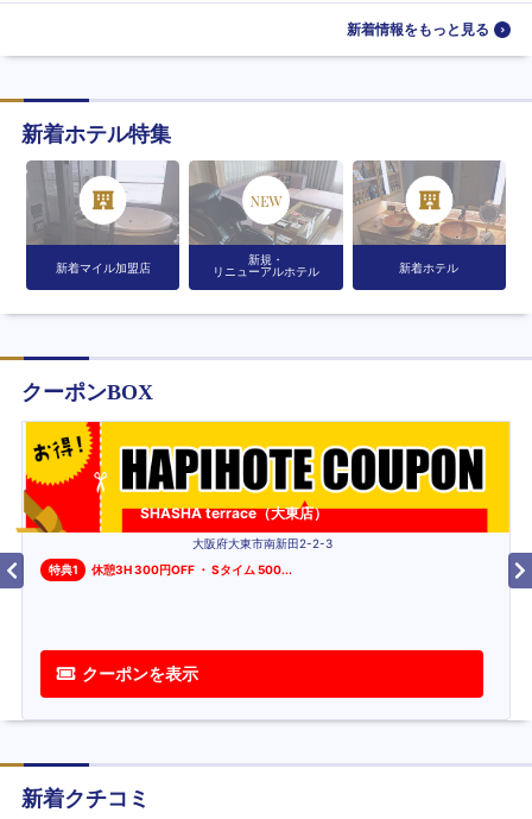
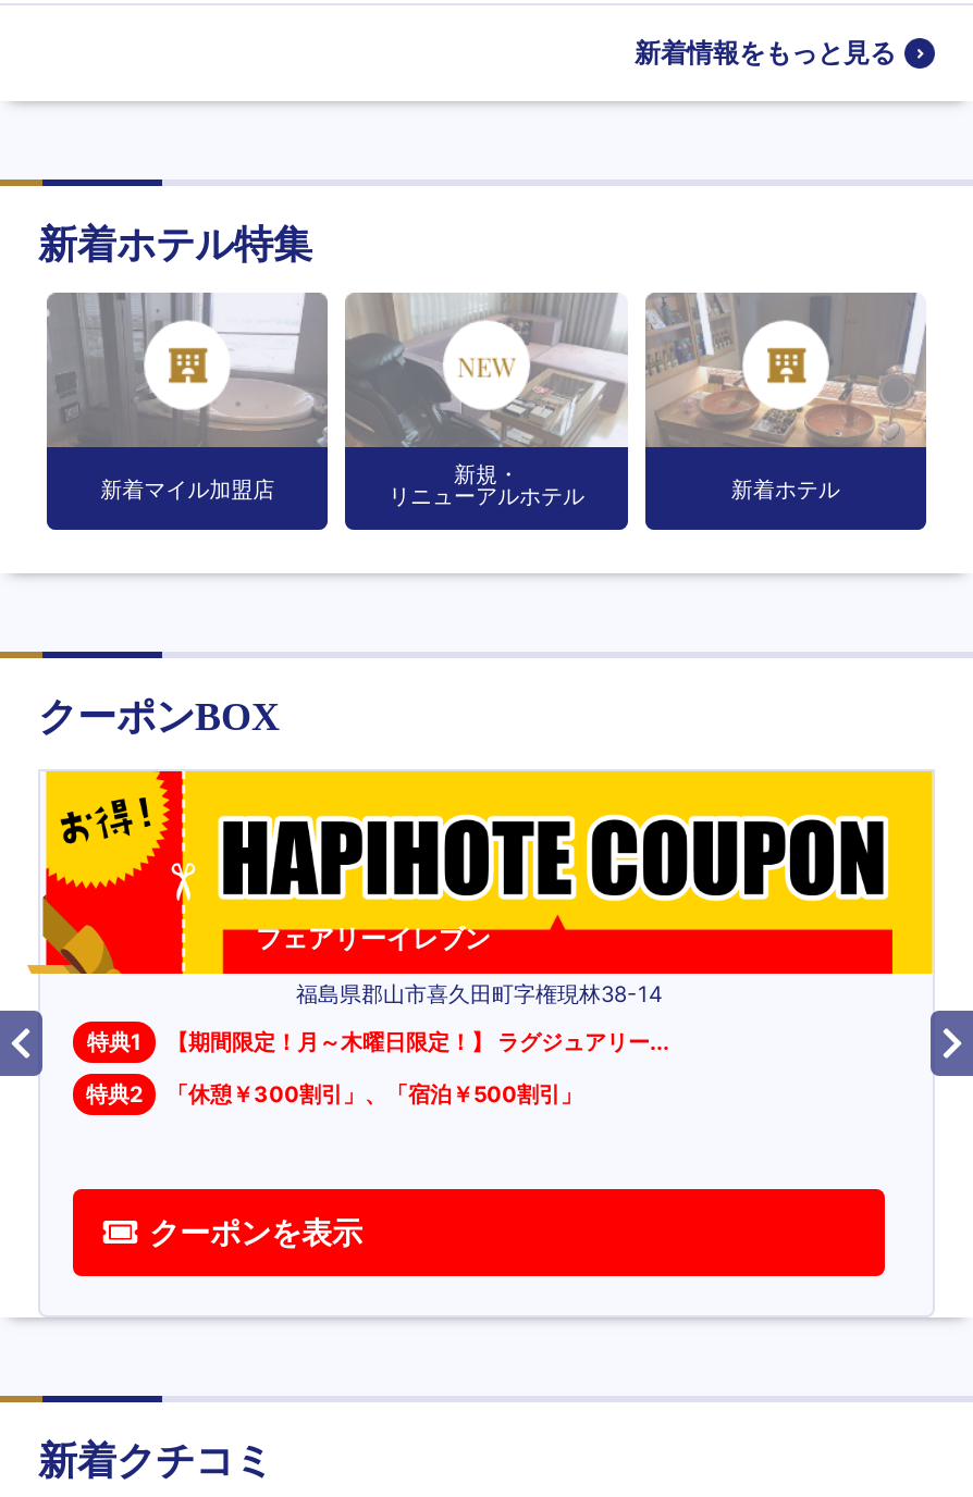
[140,504,328,522] SHASHA terrace（大東店） -> [256,921,491,954] フェアリーイレブン
[192,536,332,550] 大阪府大東市南新田2-2-3 -> [296,980,662,1006] 福島県郡山市喜久田町字権現林38-14
[91,562,292,576] 休憩3H 300円OFF ・ Sタイム 500... -> [86,1028,669,1106] 【期間限定！月～木曜日限定！】 ラグジュアリー... | 特典2 | 「休憩￥300割引」、「宿泊￥500割引」

